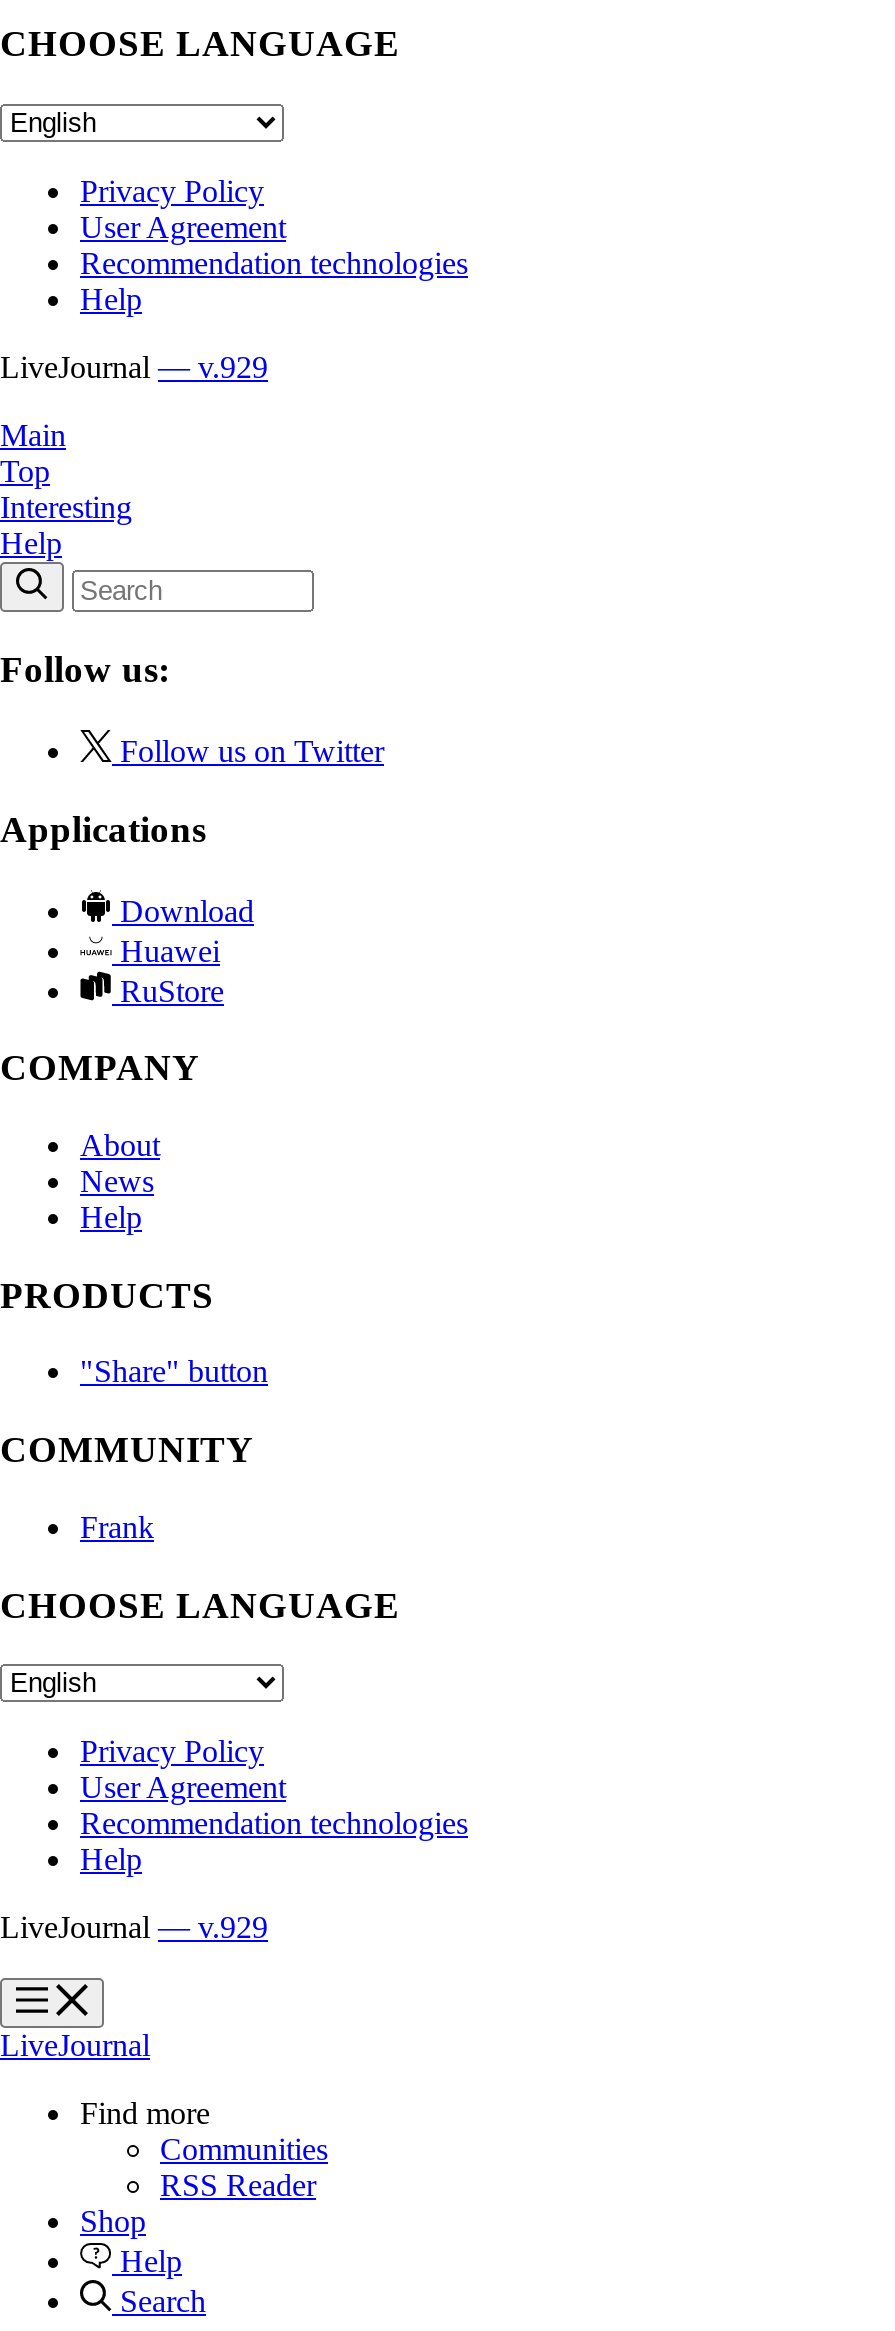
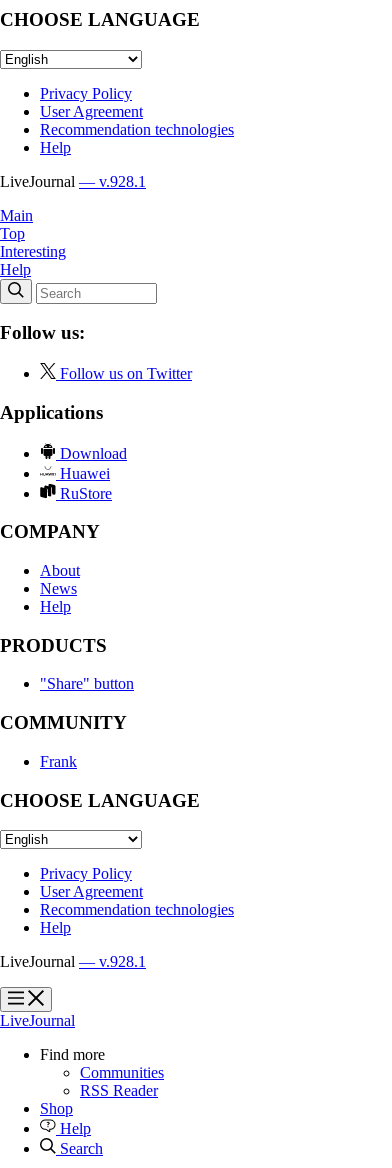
[0,349,268,383] LiveJournal — v.929 -> [0,173,146,190] LiveJournal — v.928.1
[0,1910,268,1944] LiveJournal — v.929 -> [0,953,146,970] LiveJournal — v.928.1

